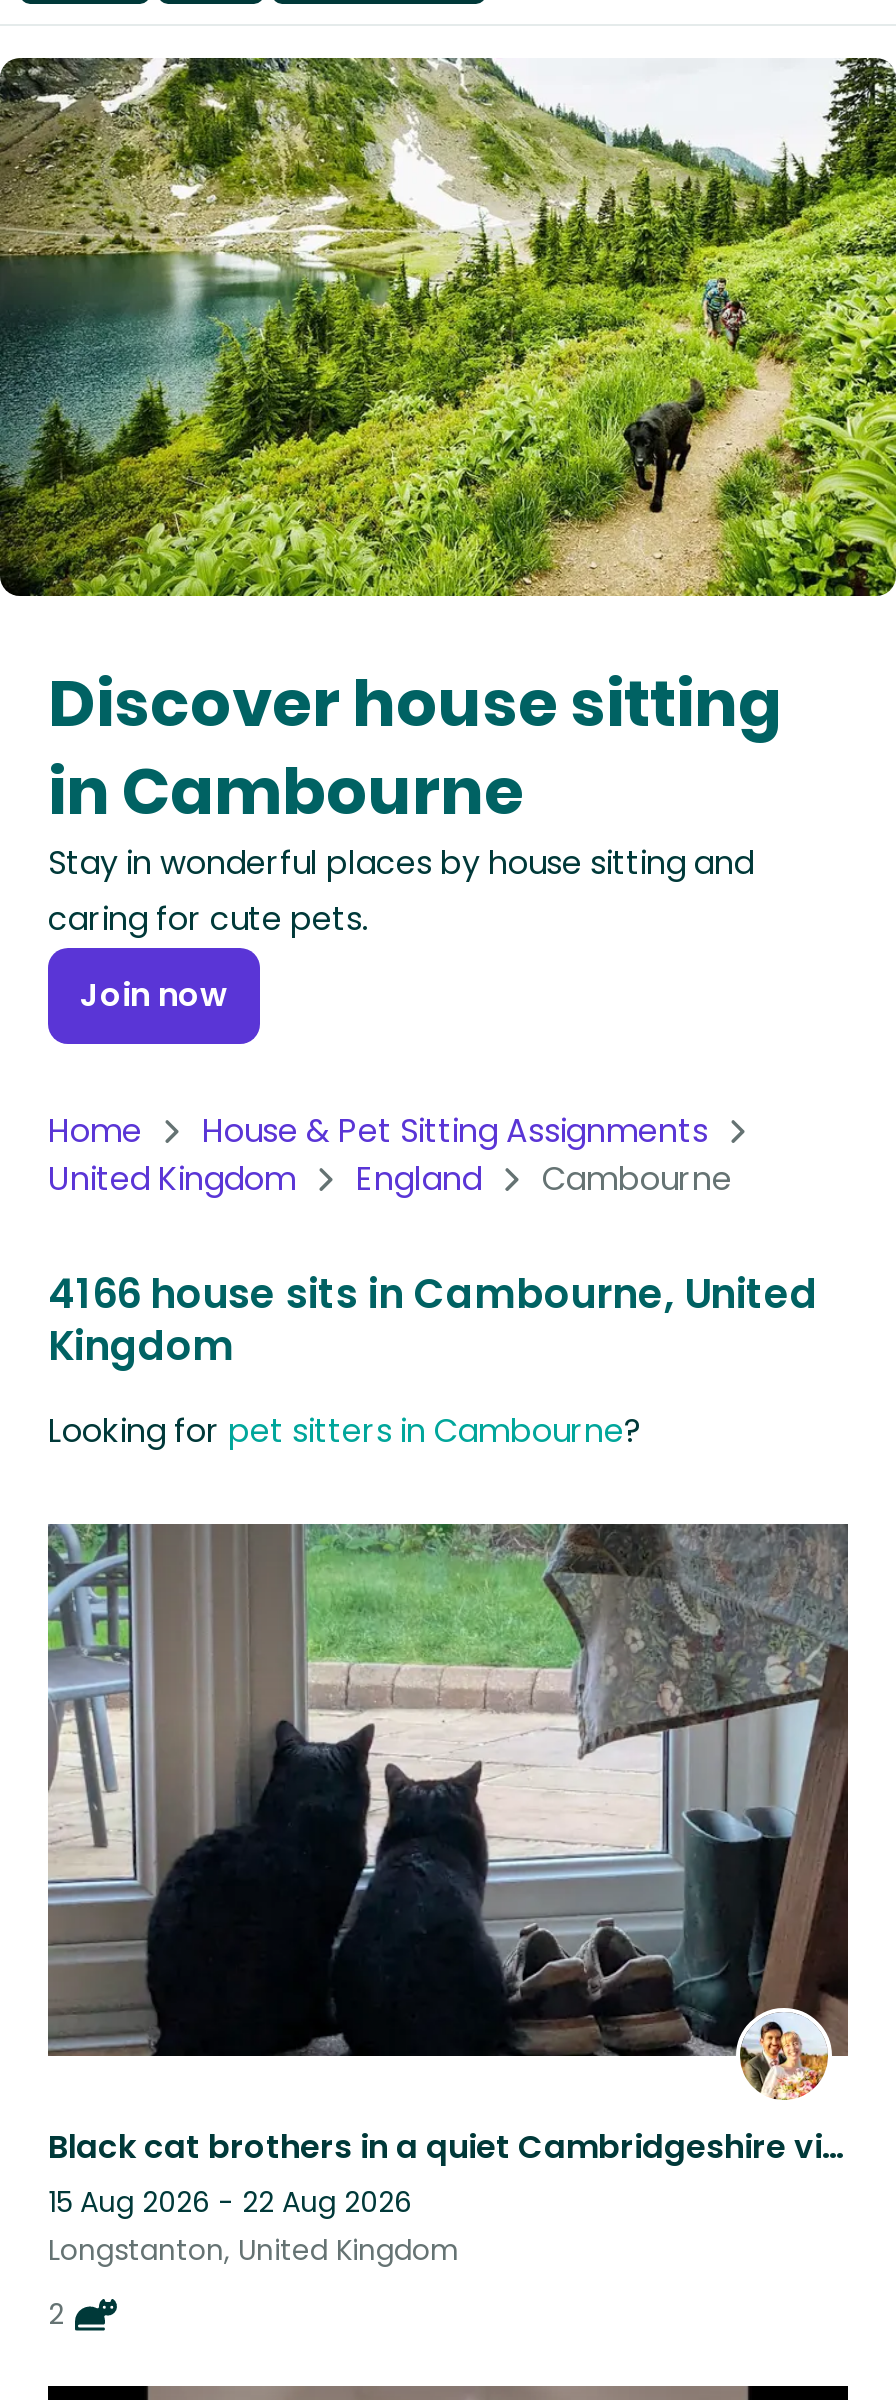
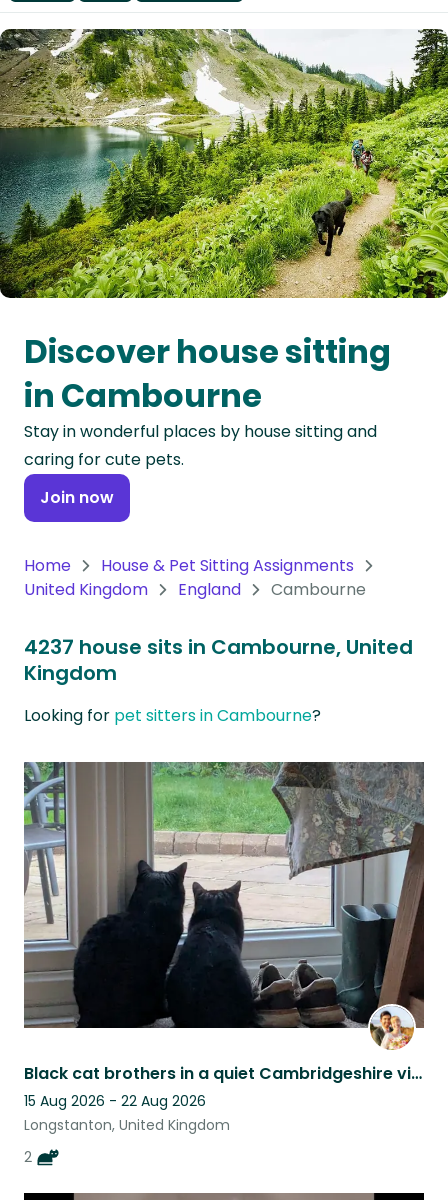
[48,1266,818,1322] 4166 house sits in Cambourne, United -> [24,633,413,661] 4237 house sits in Cambourne, United

